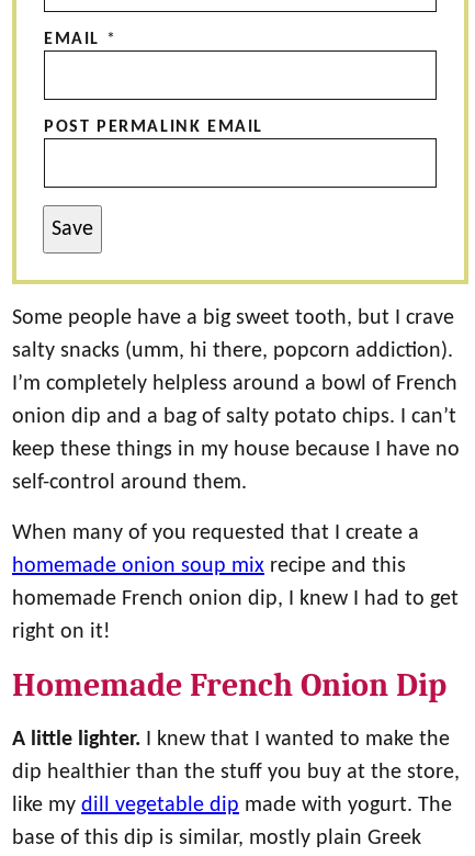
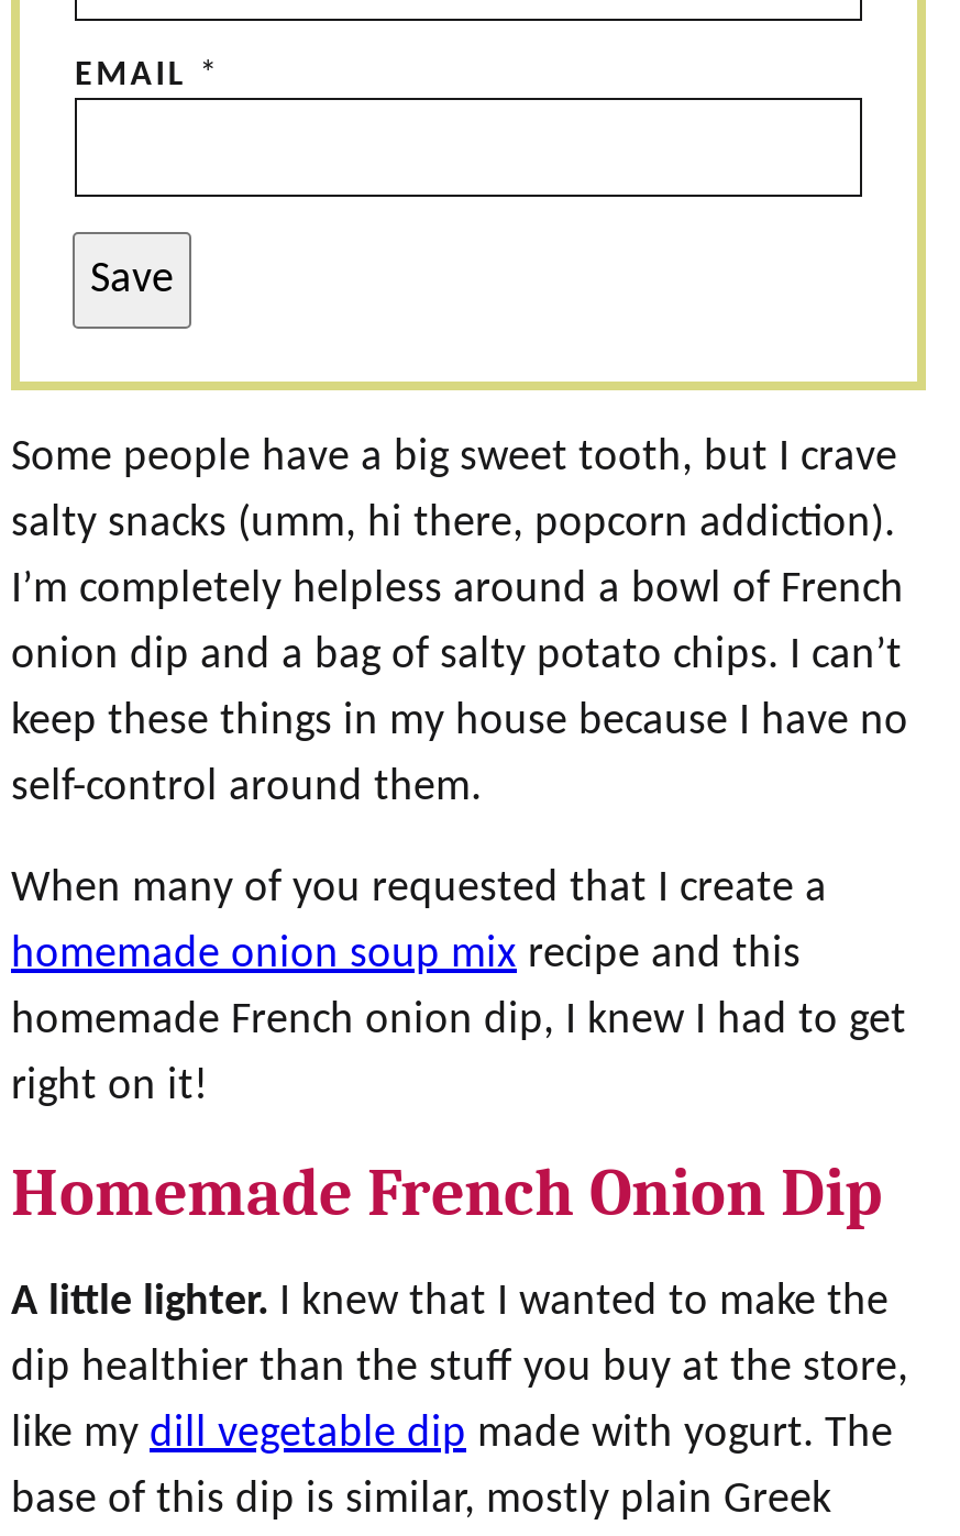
[44,119,263,136] POST PERMALINK EMAIL -> none

